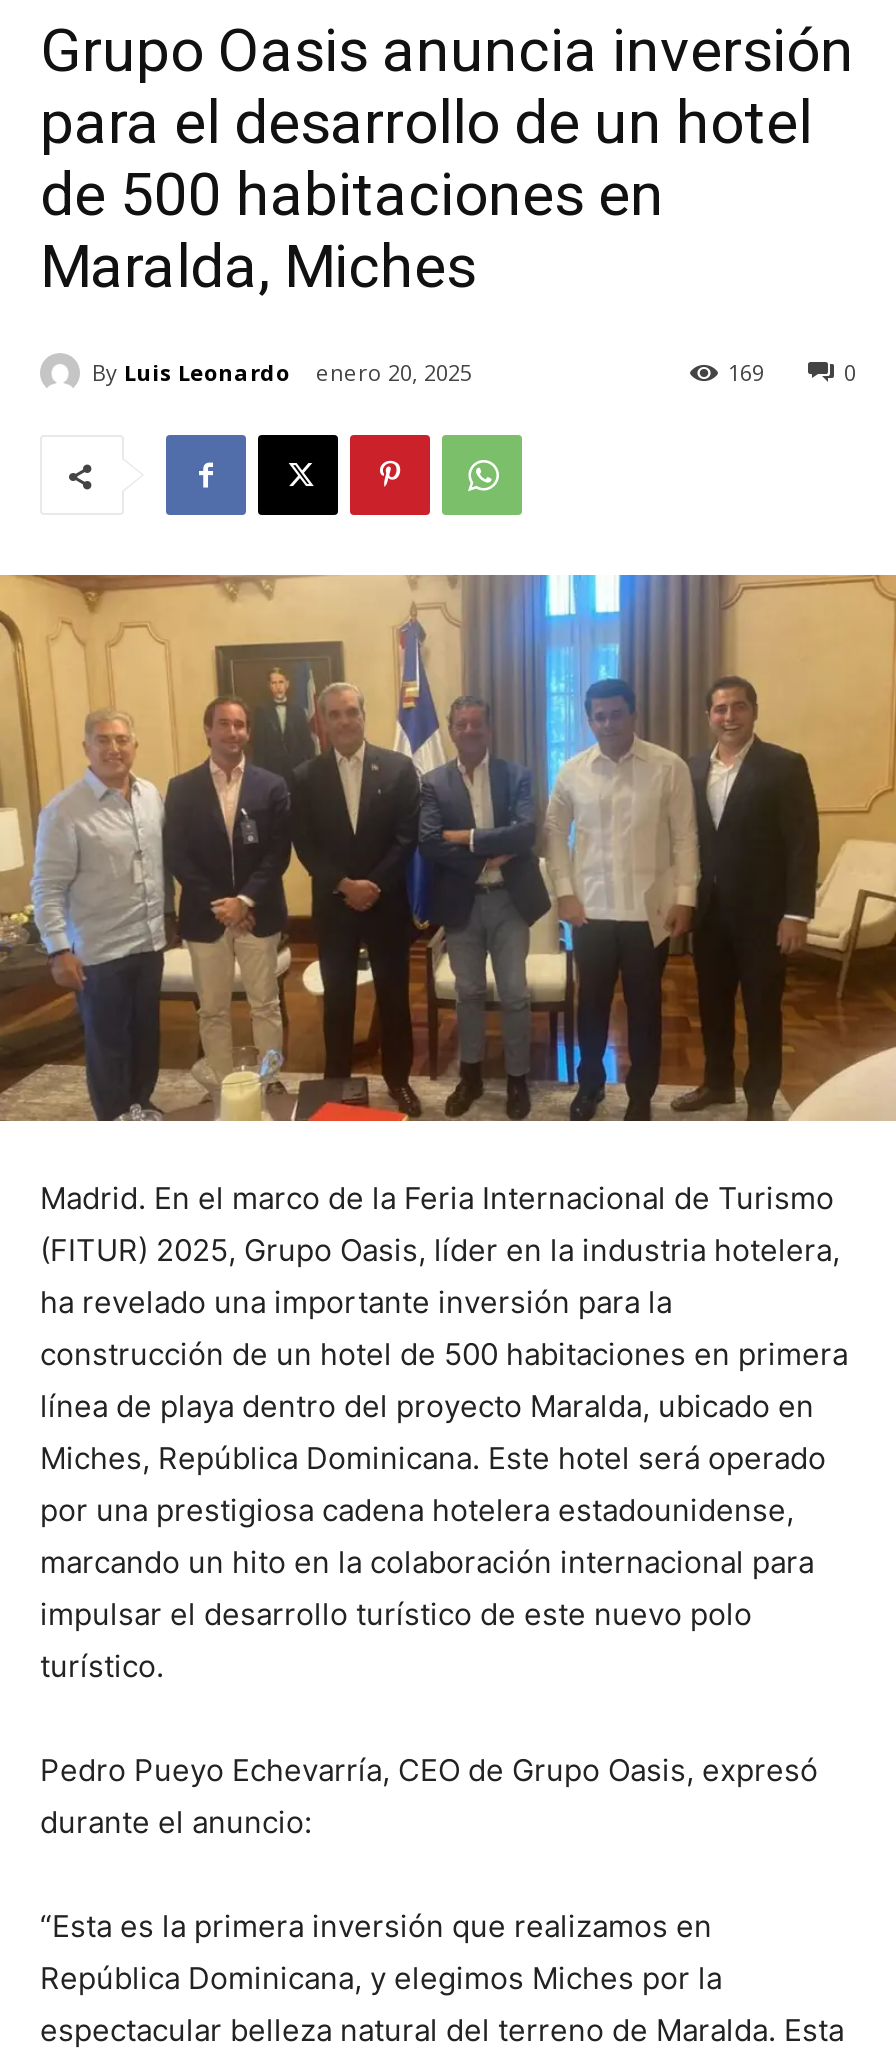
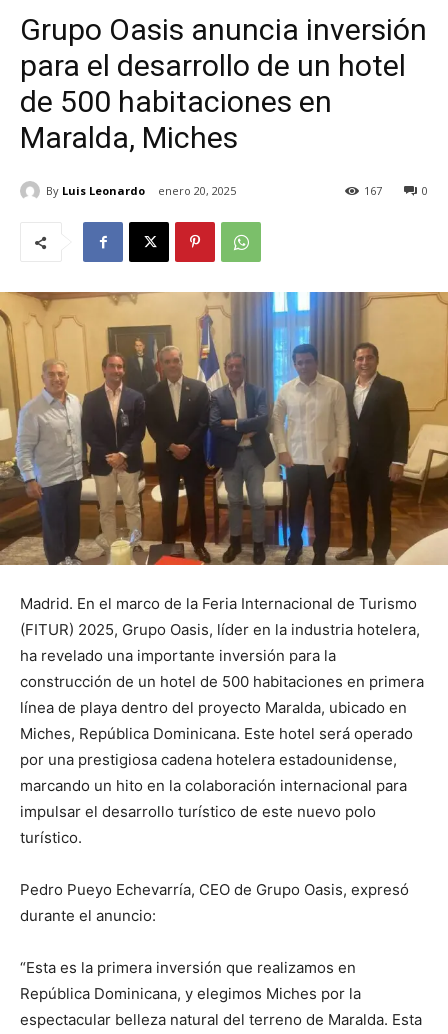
[728,357,764,387] 169 -> [364,183,382,198] 167

